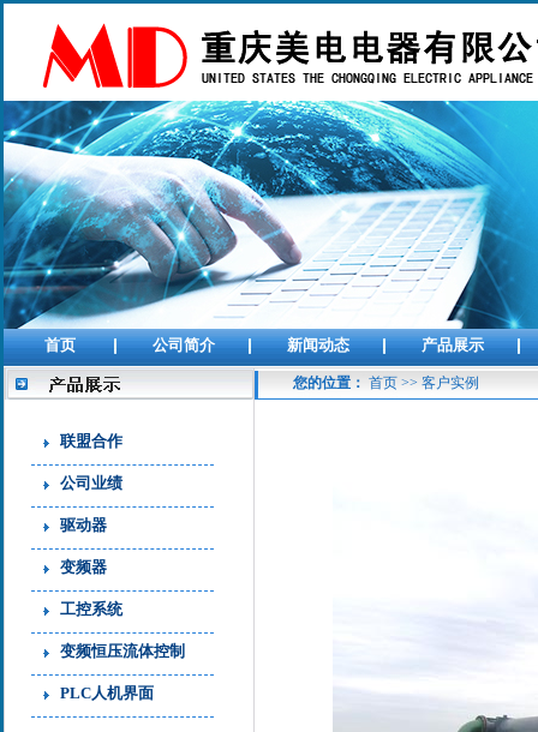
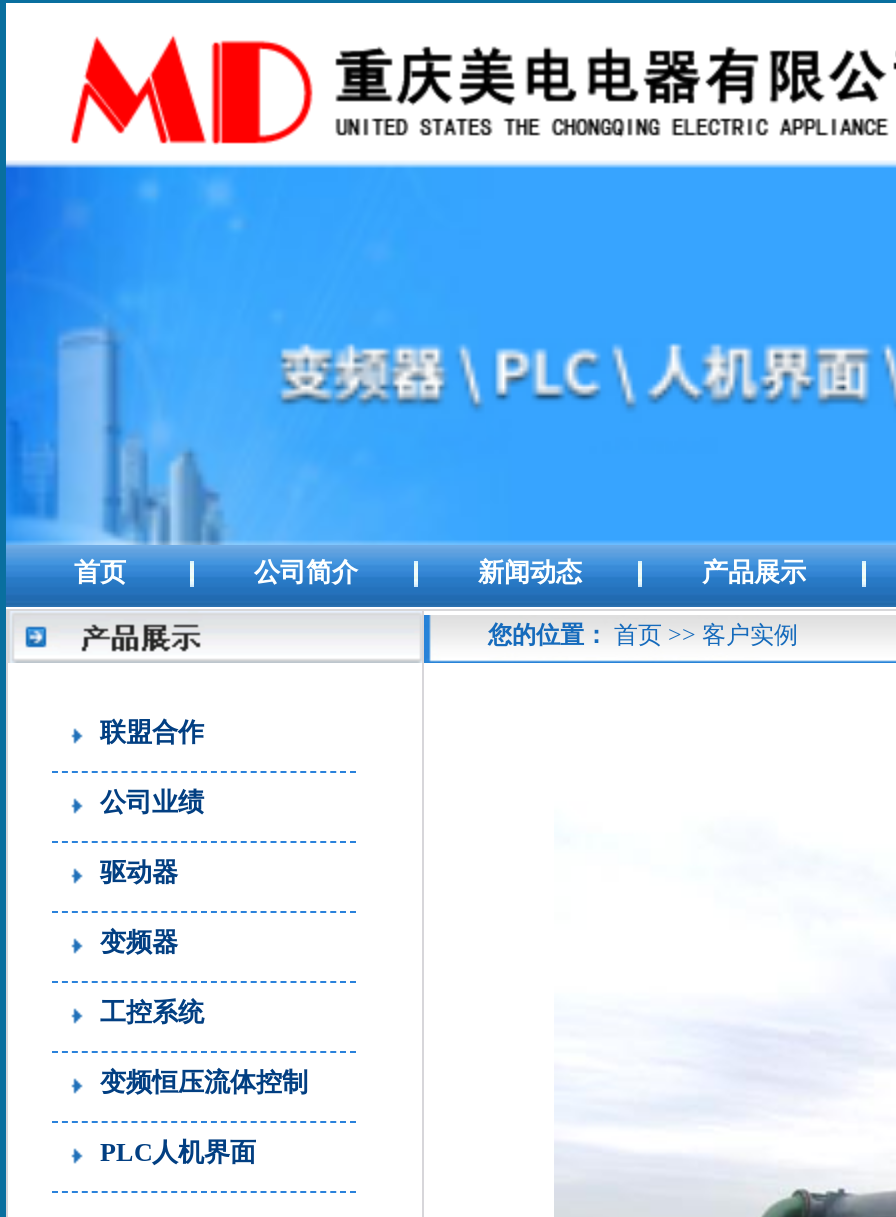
[4,100,534,330] [image] -> [6,163,890,545] [image]

